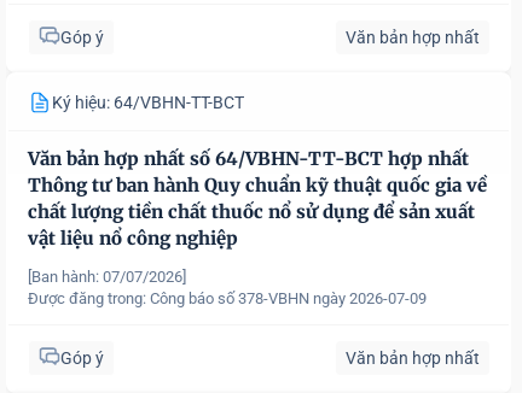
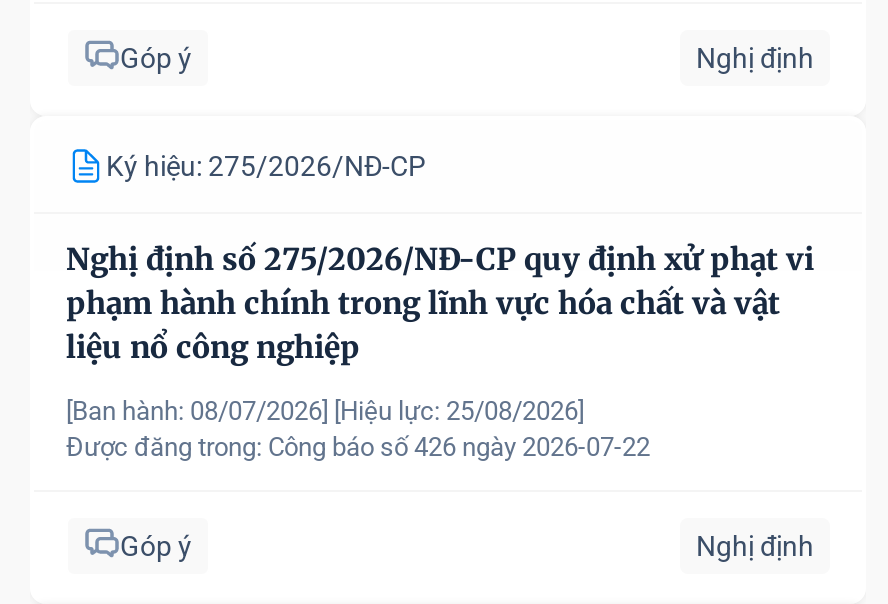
[346,27,480,46] Văn bản hợp nhất -> [696,41,814,73] Nghị định
[52,92,244,112] Ký hiệu: 64/VBHN-TT-BCT -> [106,149,426,181] Ký hiệu: 275/2026/NĐ-CP
[28,146,487,249] Văn bản hợp nhất số 64/VBHN-TT-BCT hợp nhất | Thông tư ban hành Quy chuẩn kỹ thuật quốc gia về | chất lượng tiền chất thuốc nổ sử dụng để sản xuất | vật liệu nổ công nghiệp -> [66,239,814,365] Nghị định số 275/2026/NĐ-CP quy định xử phạt vi | phạm hành chính trong lĩnh vực hóa chất và vật | liệu nổ công nghiệp
[28,267,427,307] [Ban hành: 07/07/2026] | Được đăng trong: Công báo số 378-VBHN ngày 2026-07-09 -> [66,395,650,461] [Ban hành: 08/07/2026] [Hiệu lực: 25/08/2026] | Được đăng trong: Công báo số 426 ngày 2026-07-22
[346,348,480,367] Văn bản hợp nhất -> [696,529,814,561] Nghị định

